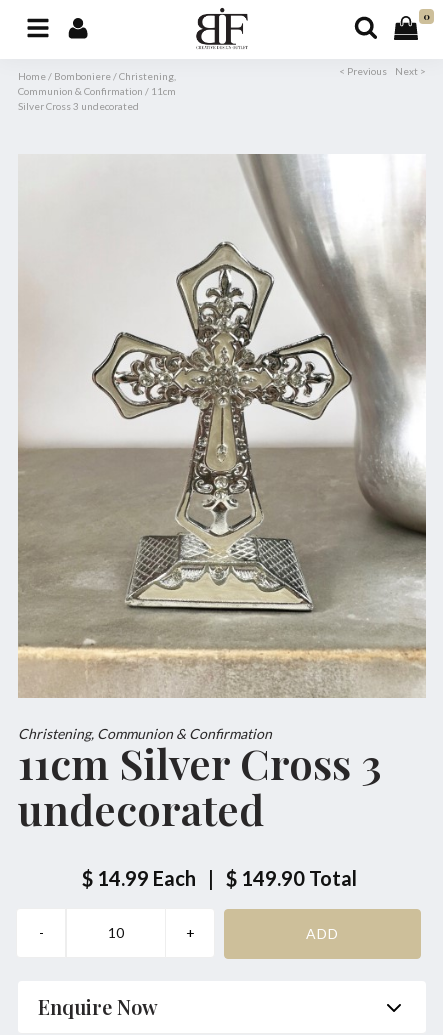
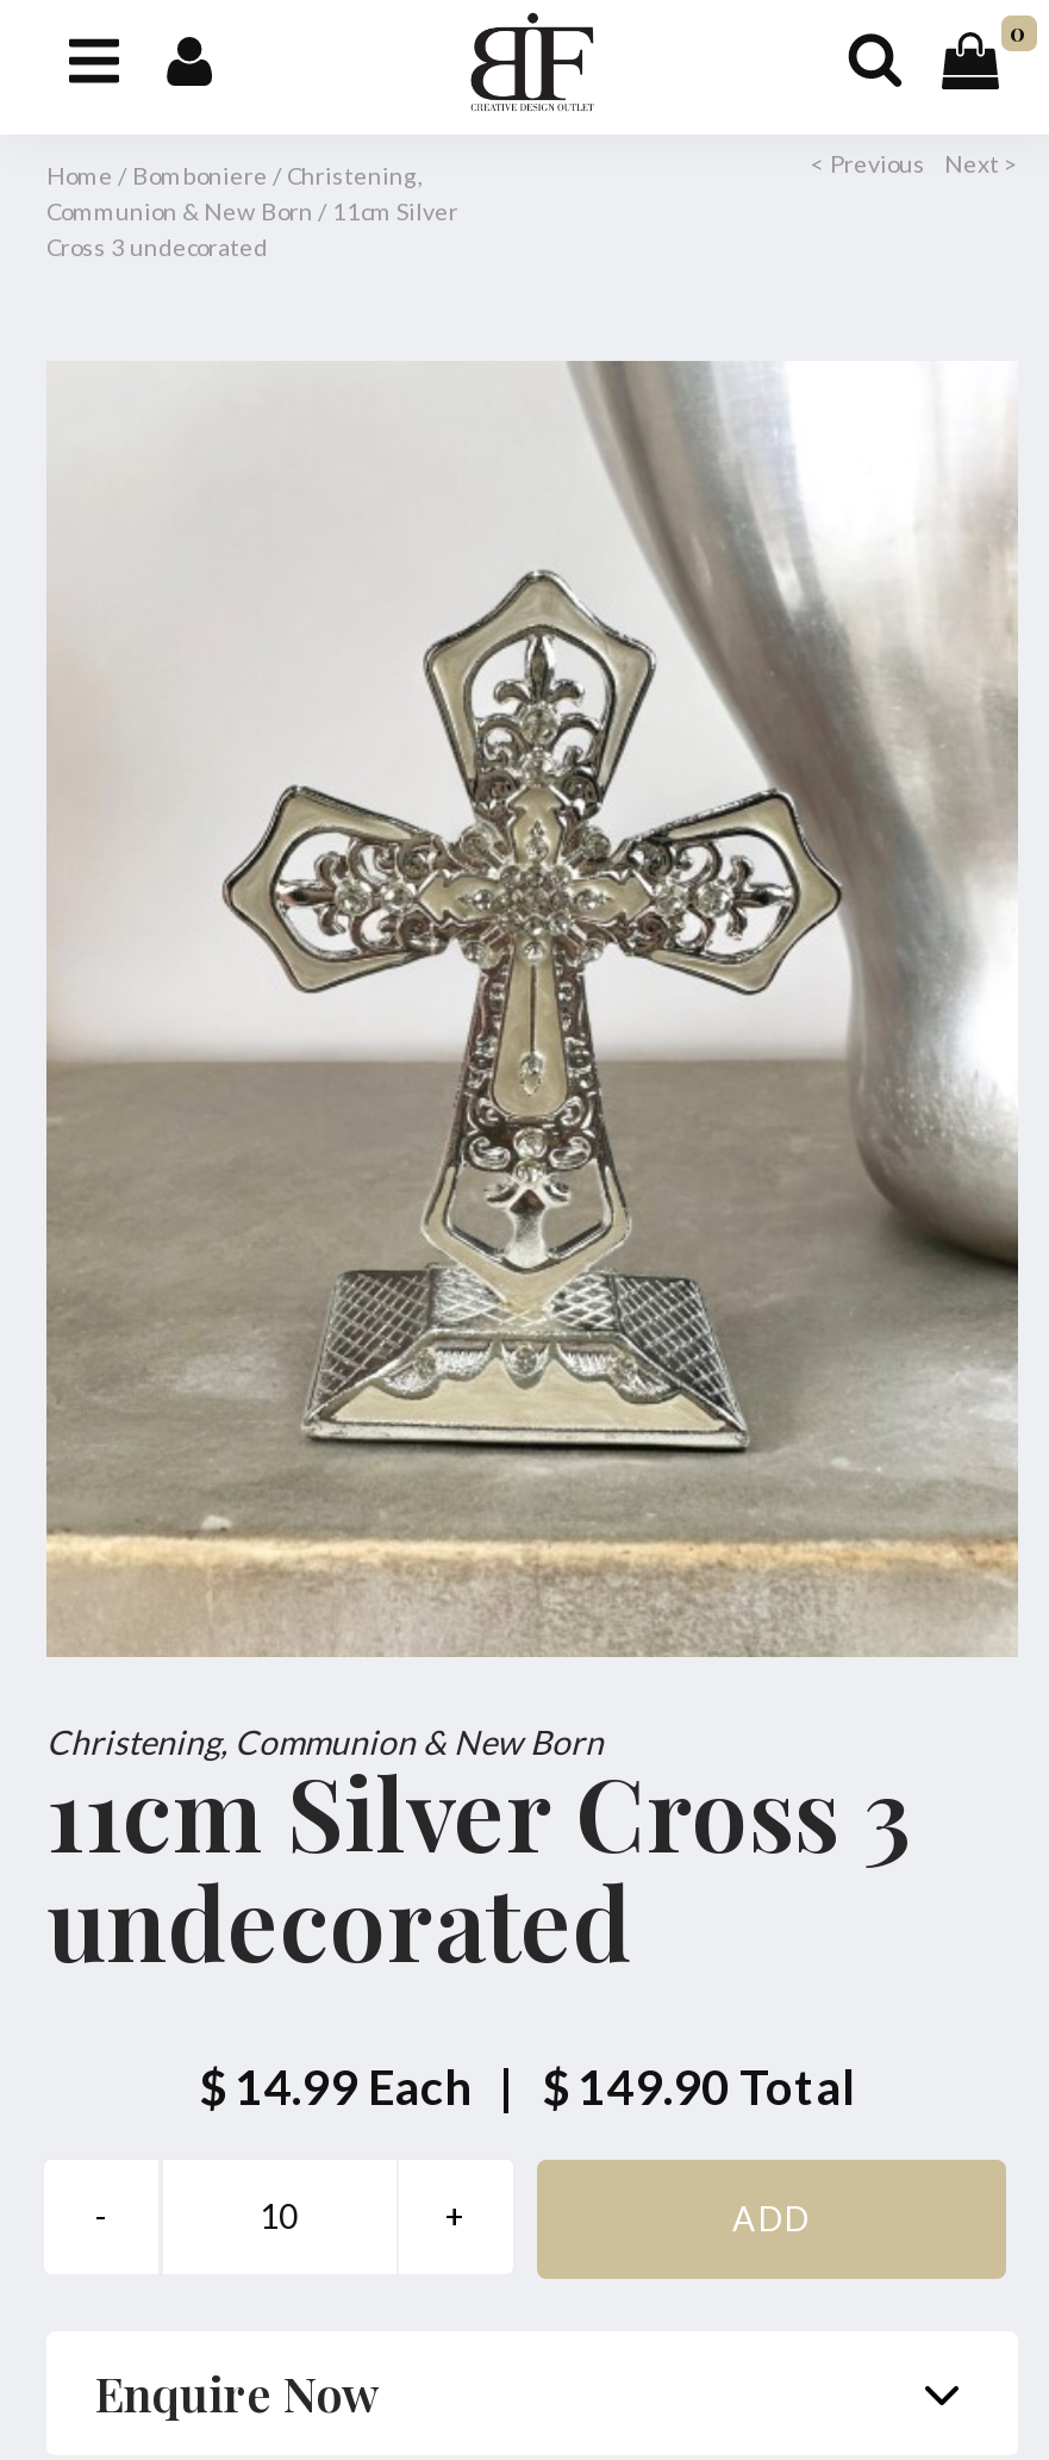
[18,85,176,112] Communion & Confirmation / 11cm | Silver Cross 3 undecorated -> [46,197,458,261] Communion & New Born / 11cm Silver | Cross 3 undecorated
[18,725,272,742] Christening, Communion & Confirmation -> [46,1721,604,1762] Christening, Communion & New Born

